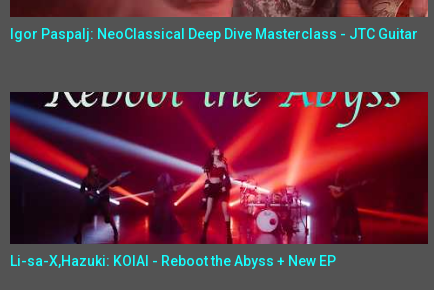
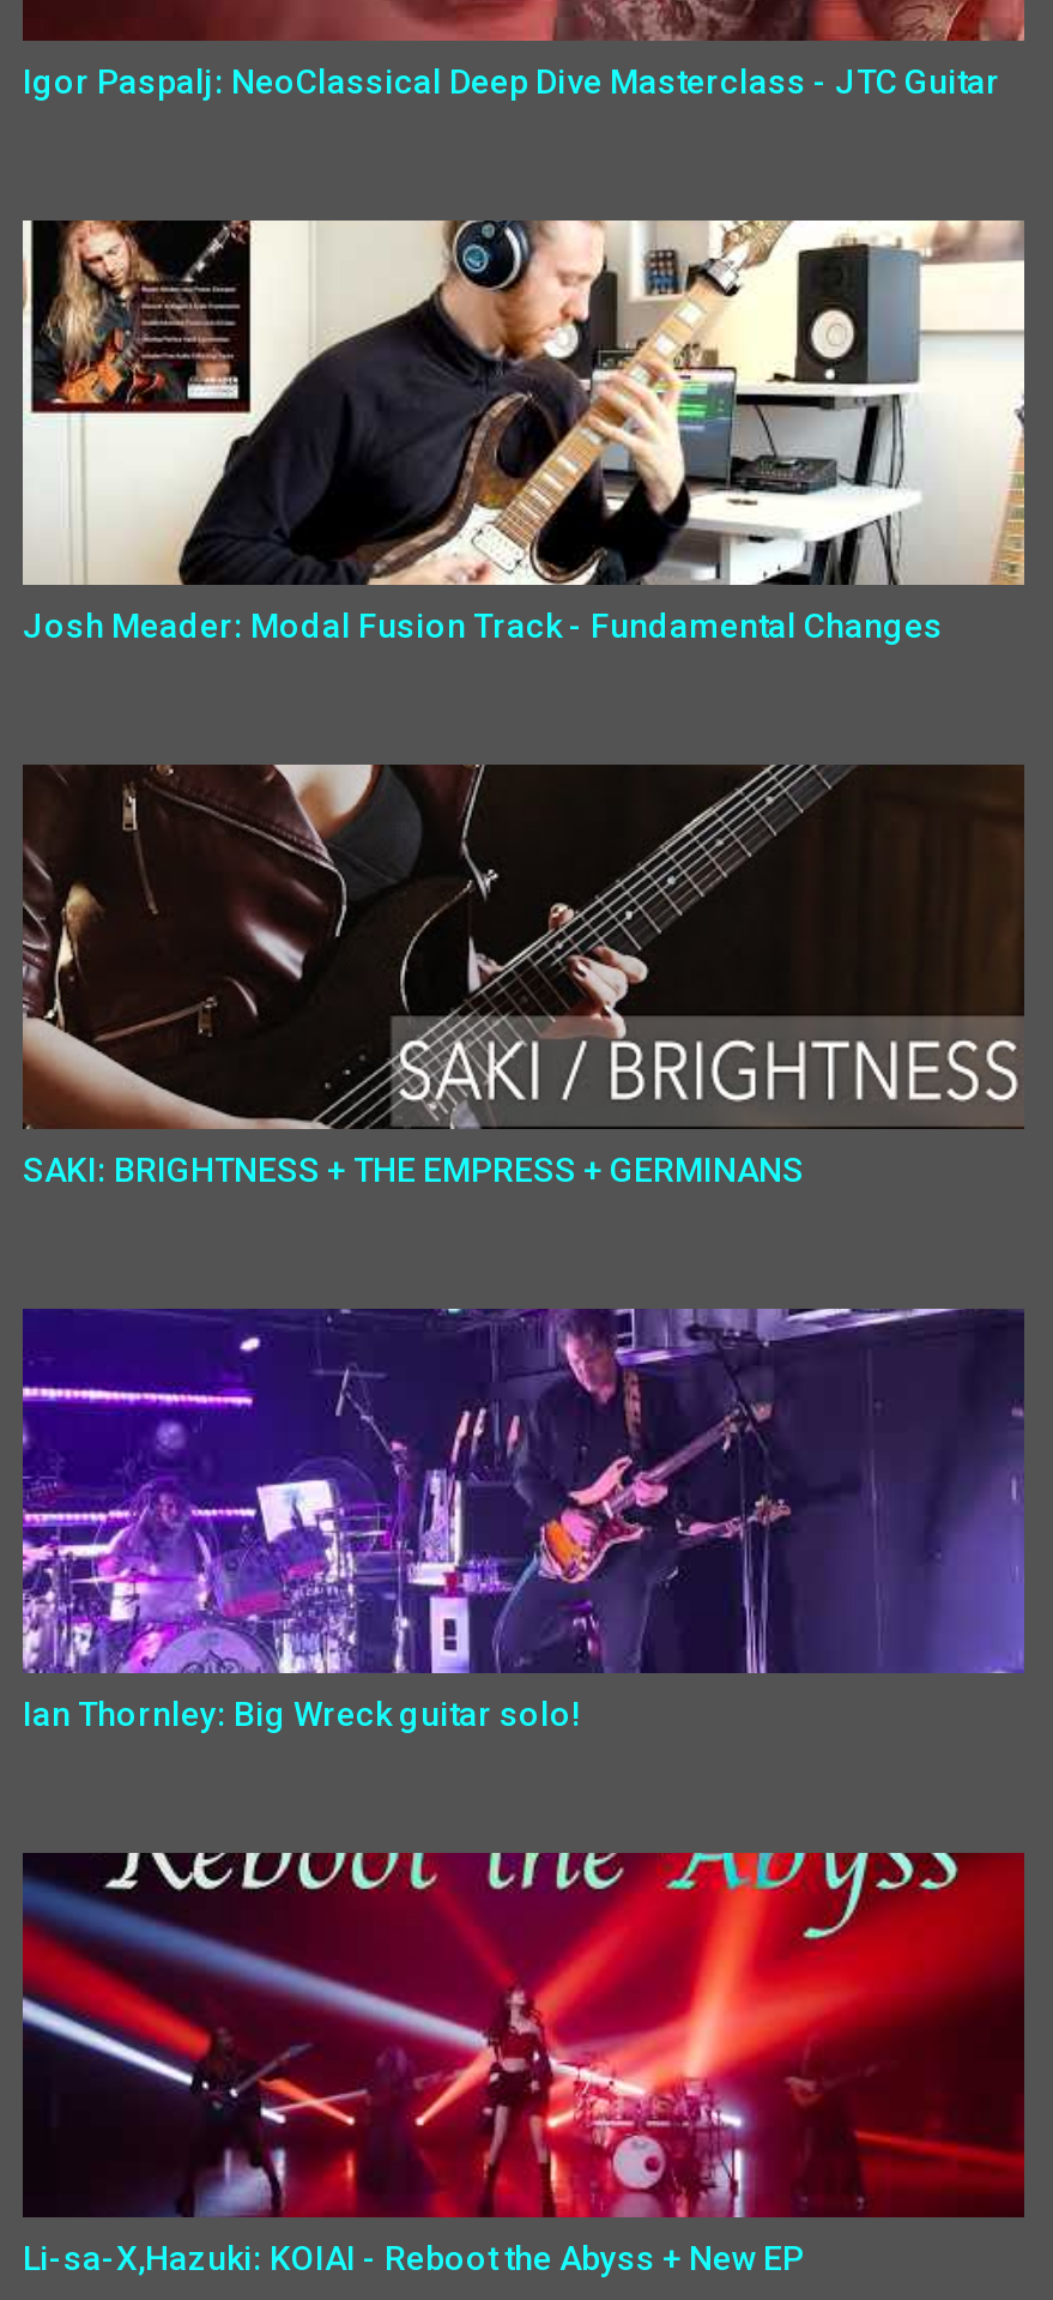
none -> [20,218,1027,645] [image] | Josh Meader: Modal Fusion Track - Fundamental Changes
none -> [20,1306,1027,1733] [image] | Ian Thornley: Big Wreck guitar solo!
none -> [23,762,1024,1189] [image] | SAKI: BRIGHTNESS + THE EMPRESS + GERMINANS

